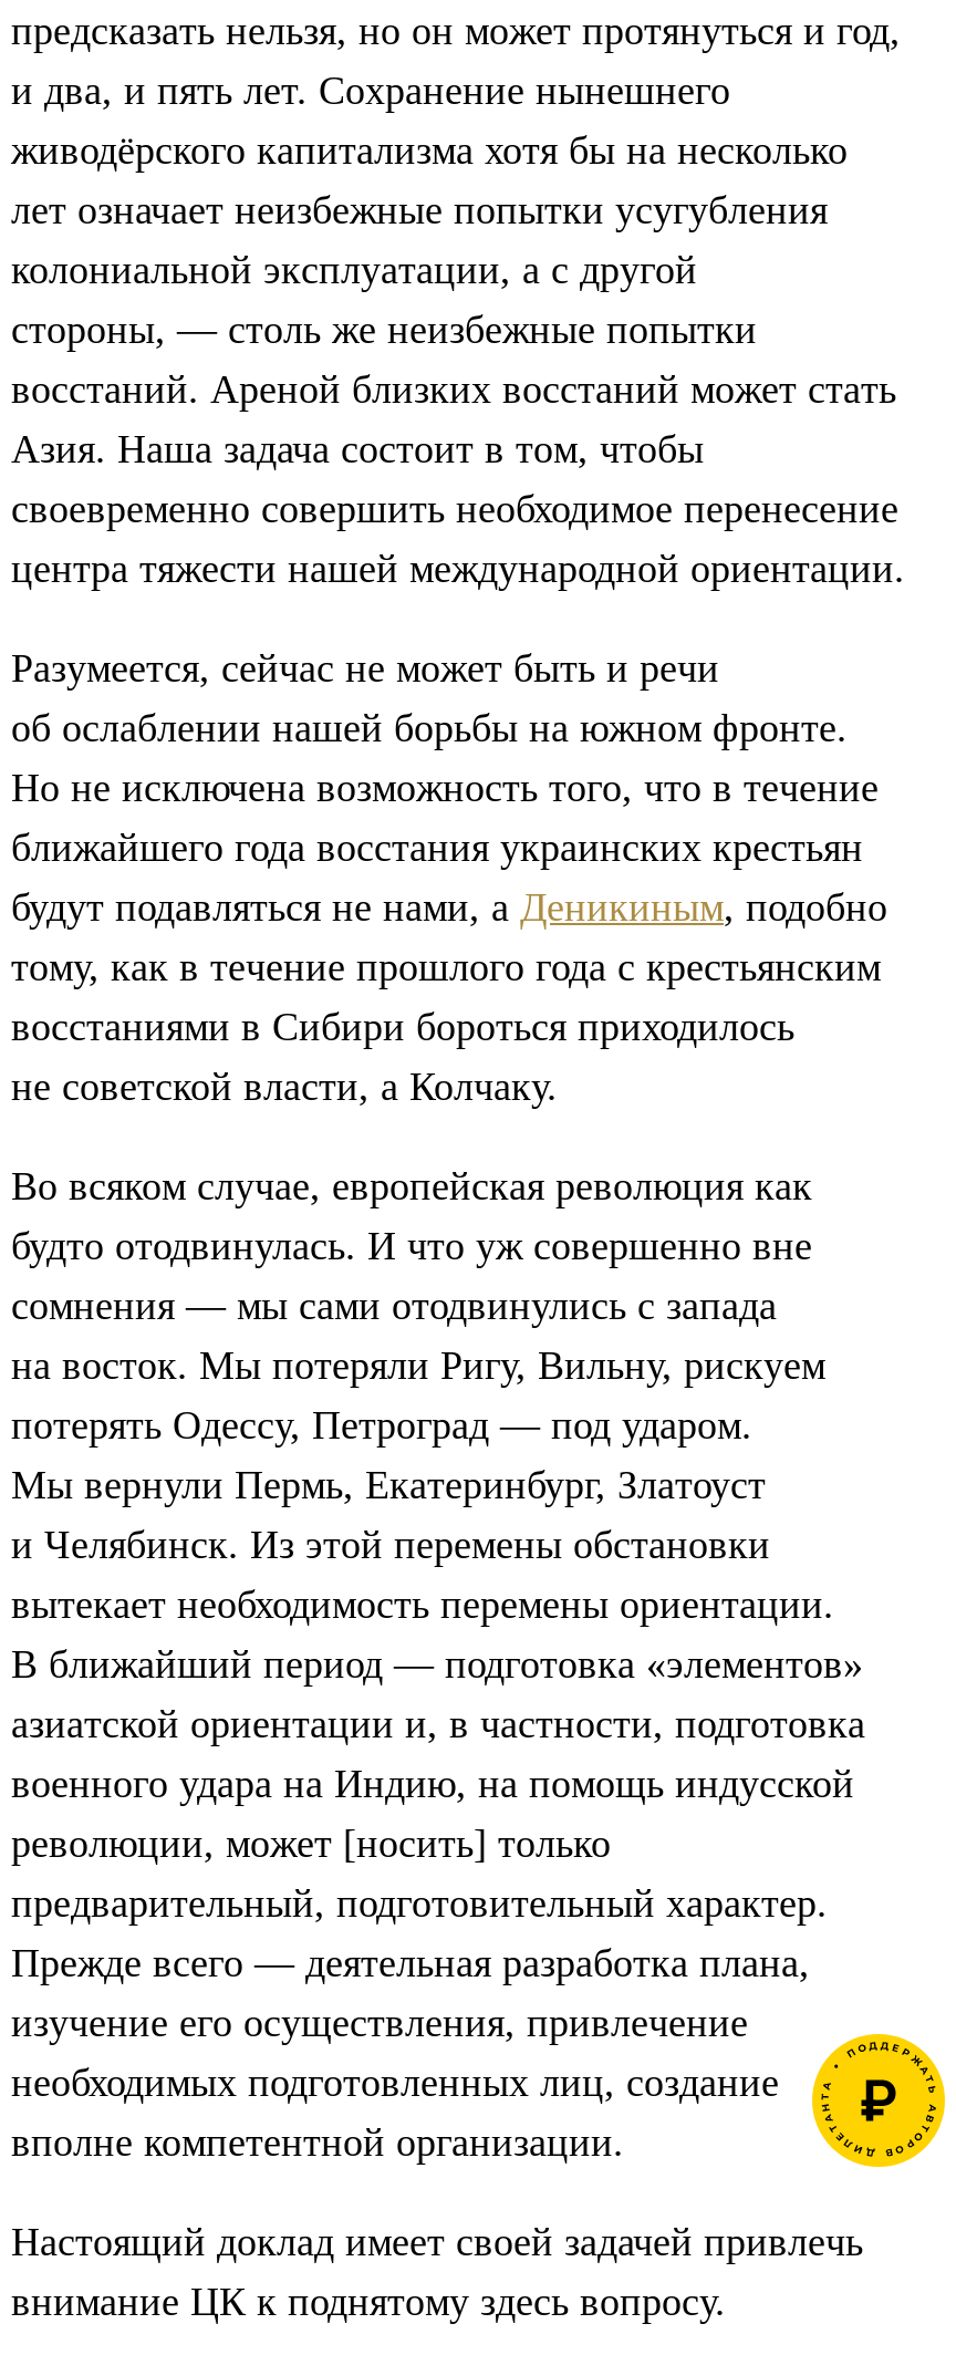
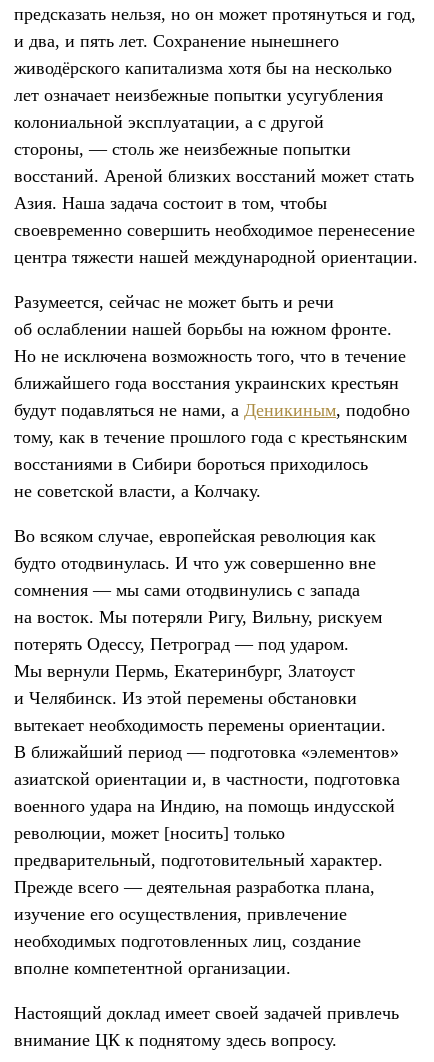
[810,2032,947,2169] [image] -> none

